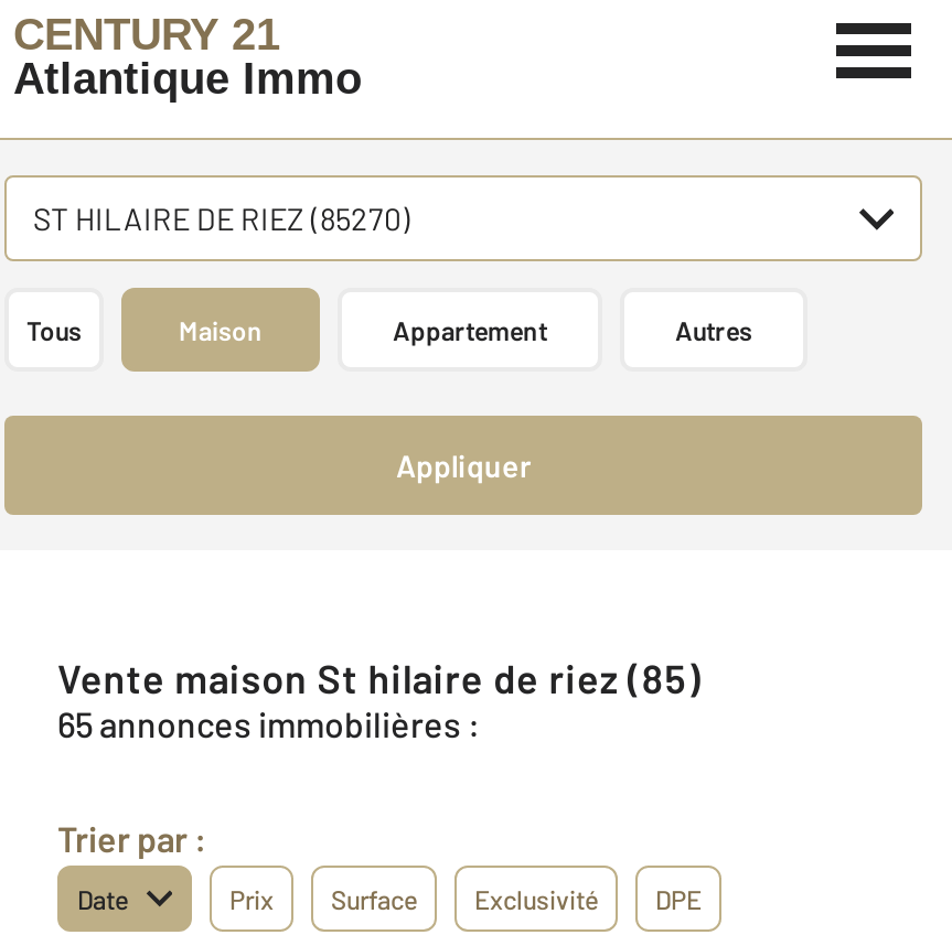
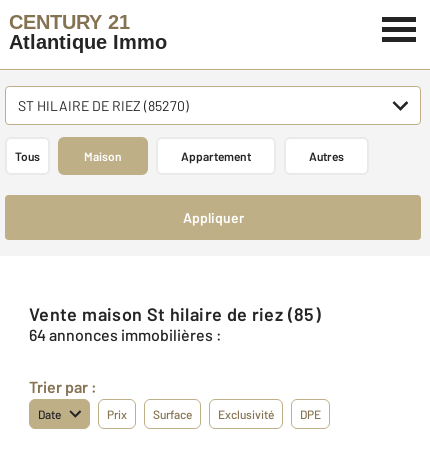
[57,702,481,744] 65 annonces immobilières : -> [29,325,222,344] 64 annonces immobilières :

